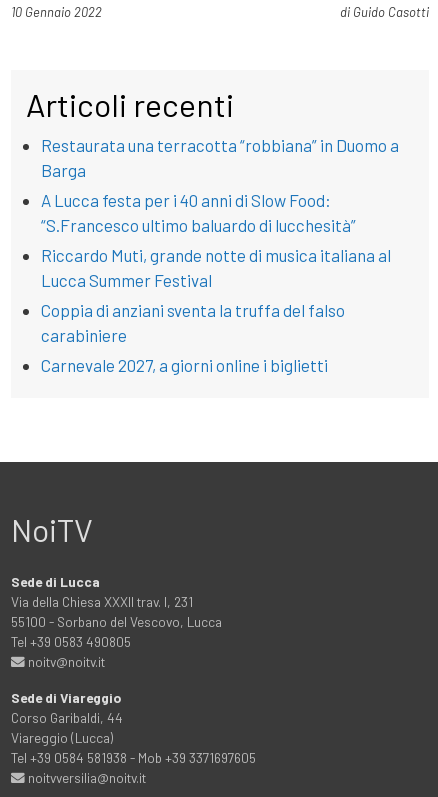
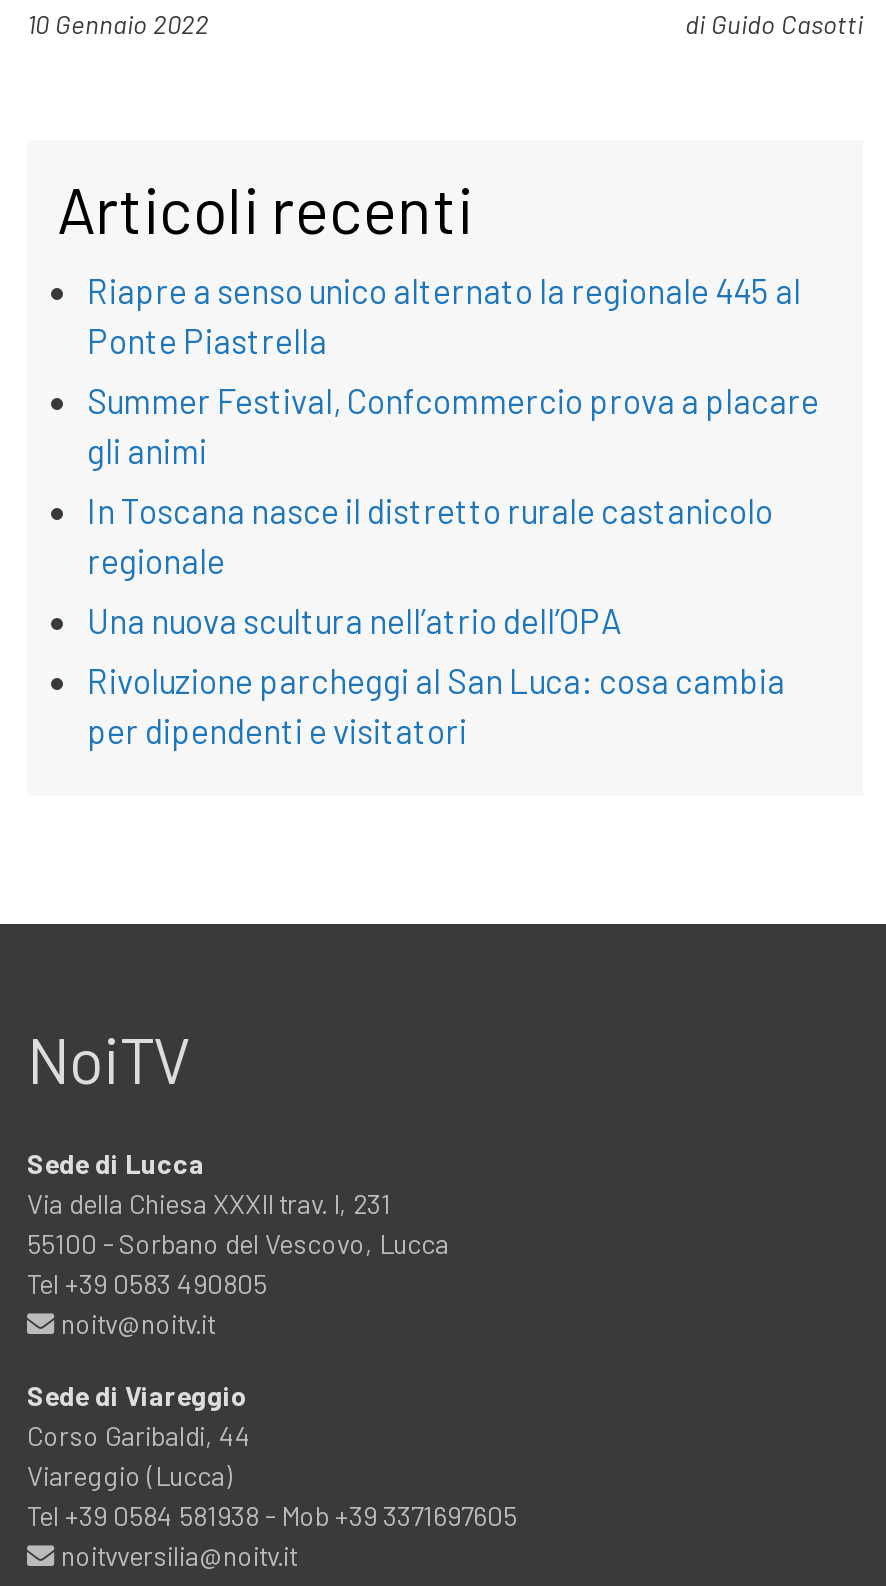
[41,135,399,180] Restaurata una terracotta “robbiana” in Duomo a | Barga -> [87,270,801,360] Riapre a senso unico alternato la regionale 445 al | Ponte Piastrella
[41,190,356,235] A Lucca festa per i 40 anni di Slow Food: | “S.Francesco ultimo baluardo di lucchesità” -> [87,380,819,470] Summer Festival, Confcommercio prova a placare | gli animi
[41,245,391,290] Riccardo Muti, grande notte di musica italiana al | Lucca Summer Festival -> [87,490,773,580] In Toscana nasce il distretto rurale castanicolo | regionale
[41,300,345,345] Coppia di anziani sventa la truffa del falso | carabiniere -> [87,600,621,640] Una nuova scultura nell’atrio dell’OPA
[41,355,328,375] Carnevale 2027, a giorni online i biglietti -> [87,660,785,750] Rivoluzione parcheggi al San Luca: cosa cambia | per dipendenti e visitatori

